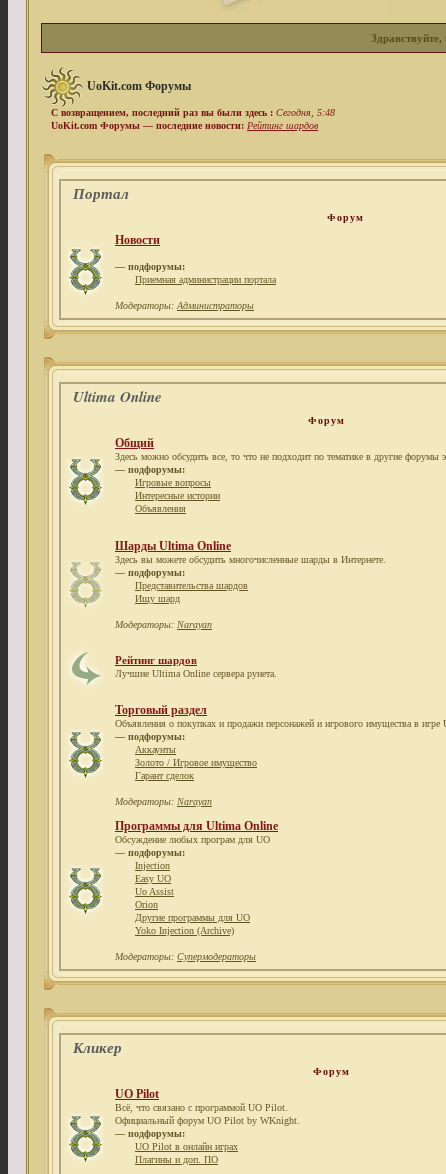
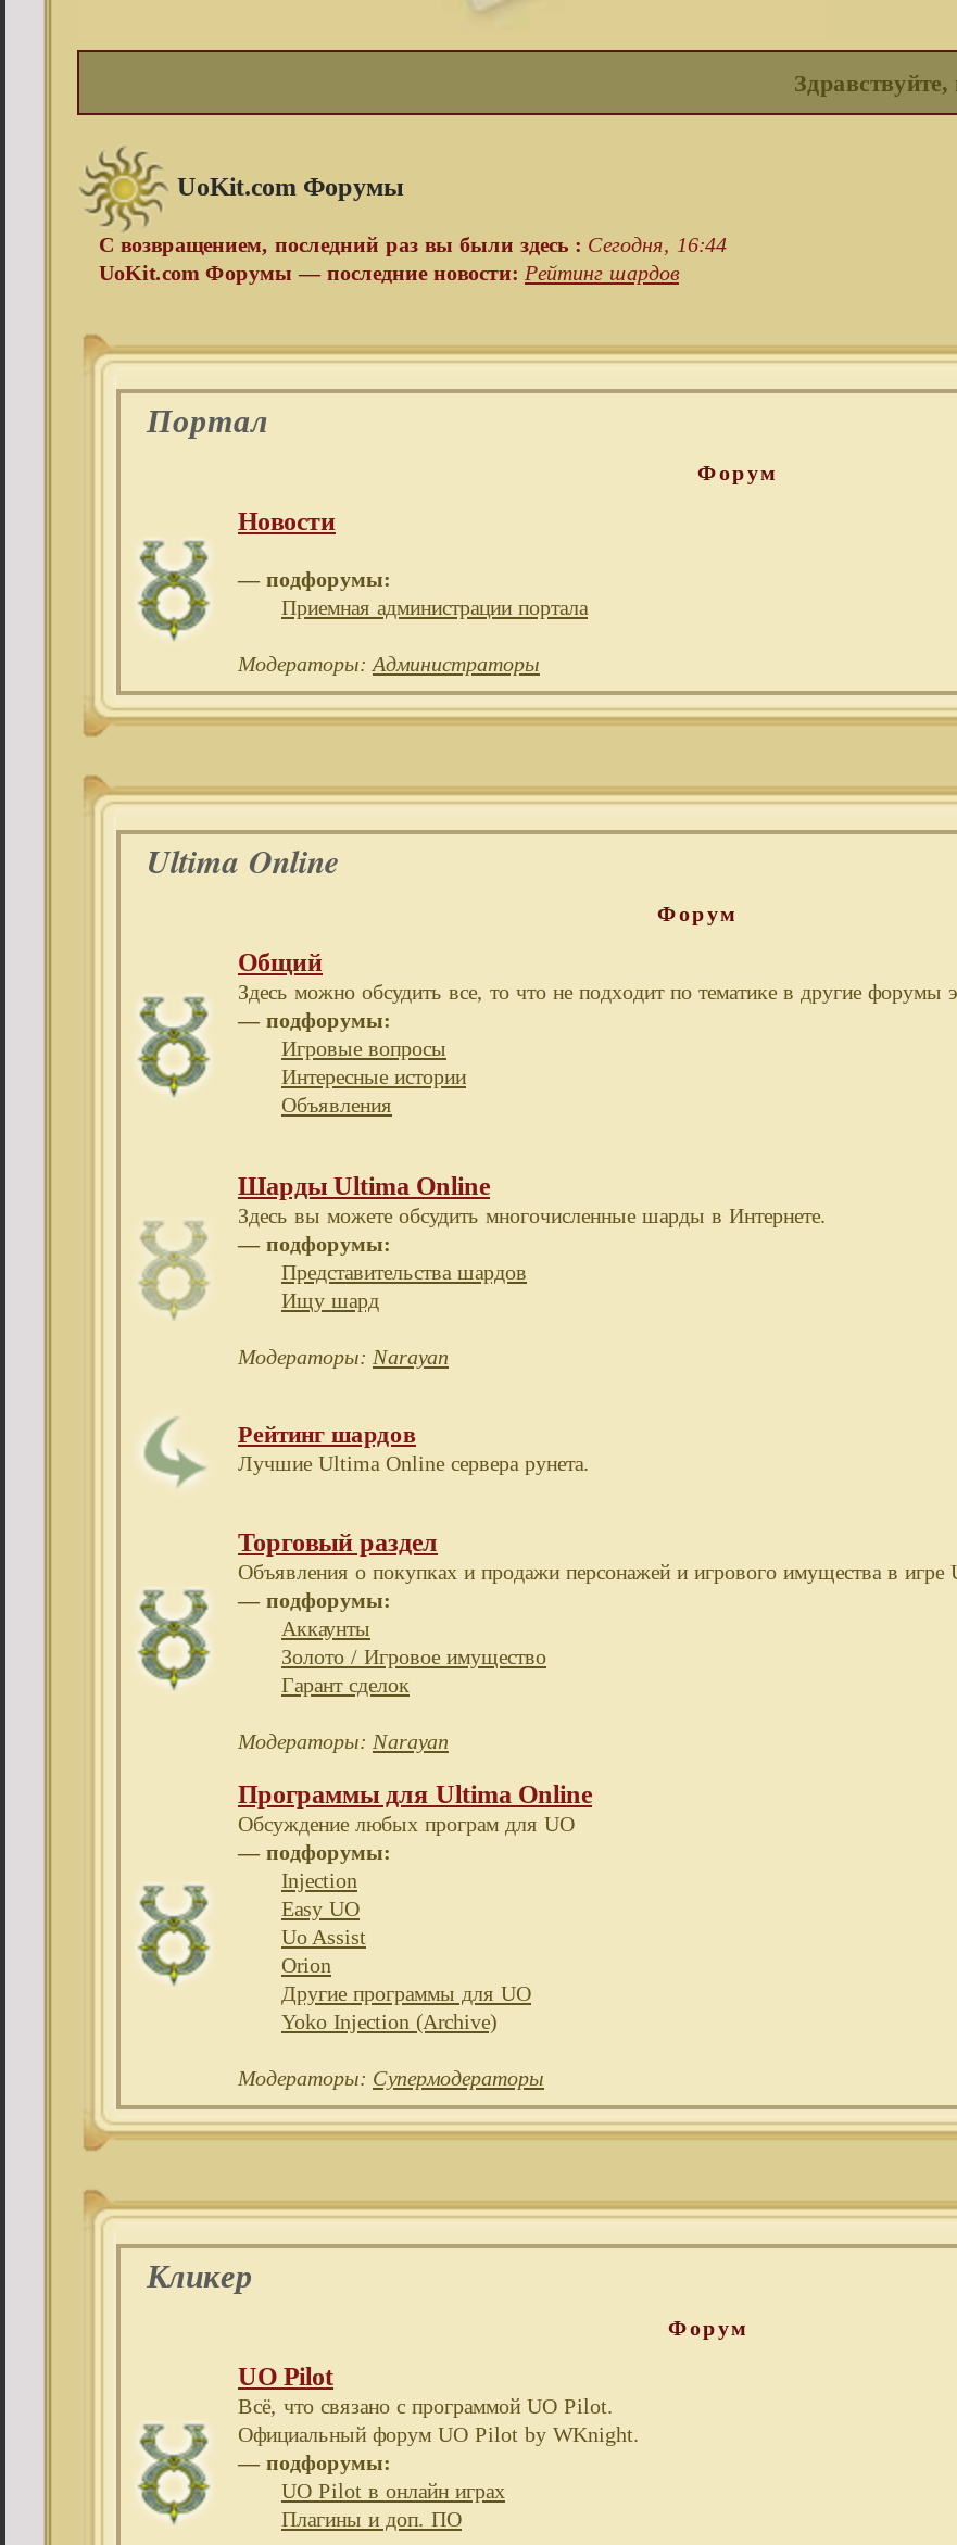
[51,107,335,118] С возвращением, последний раз вы были здесь : Сегодня, 5:48 -> [99,232,727,256] С возвращением, последний раз вы были здесь : Сегодня, 16:44

